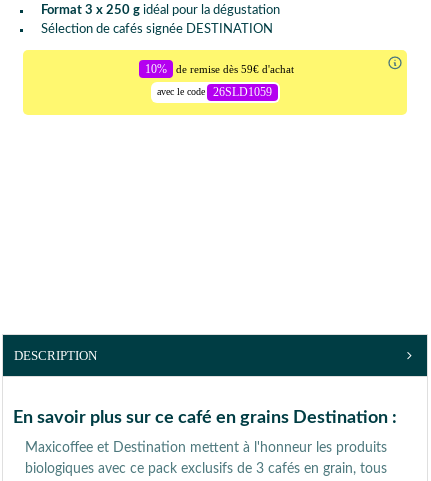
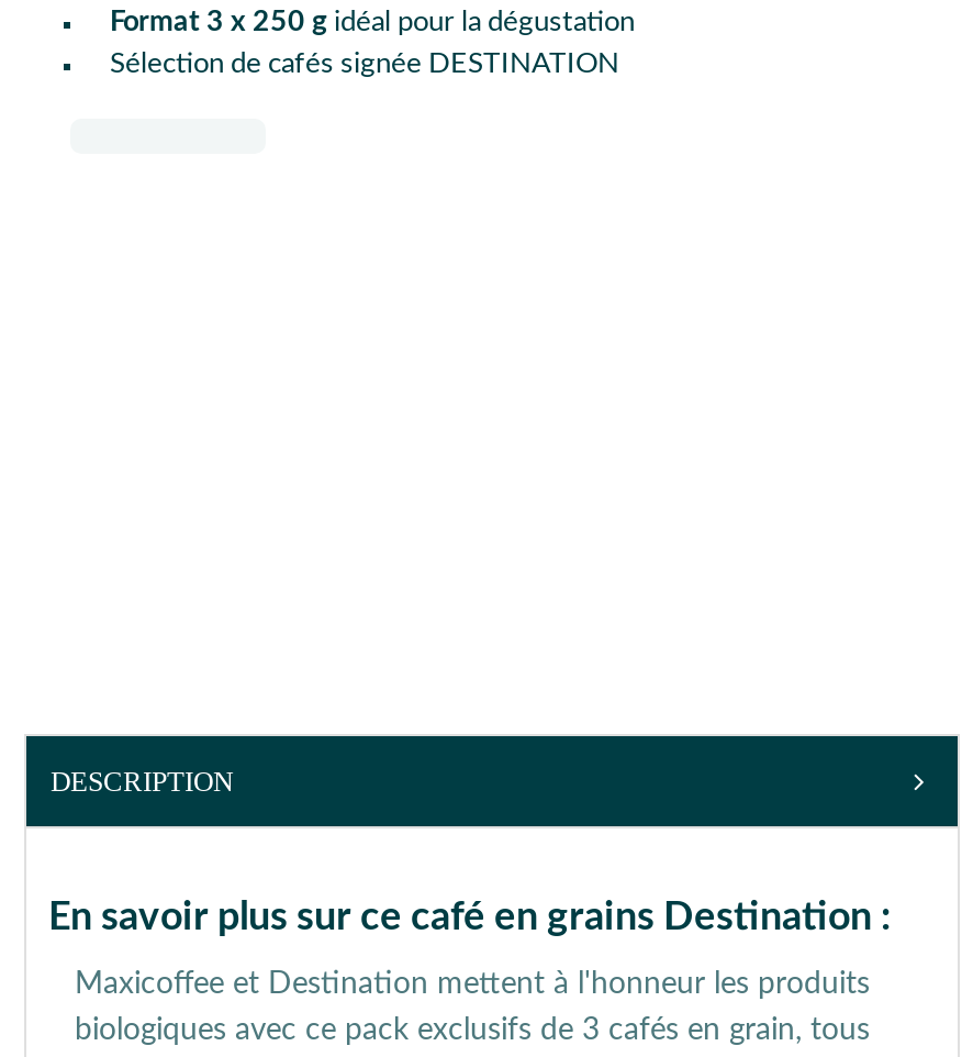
[22,49,408,116] [image] | 10% de remise dès 59€ d'achat | avec le code | 26SLD1059 -> none

